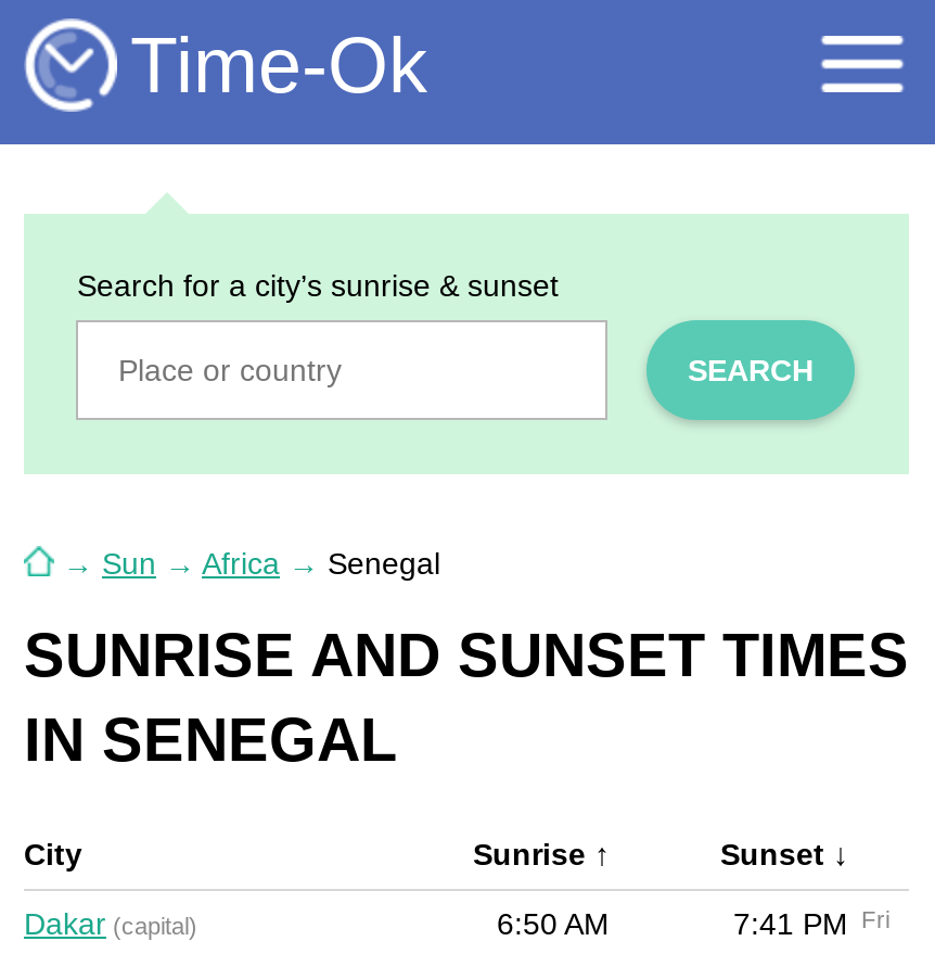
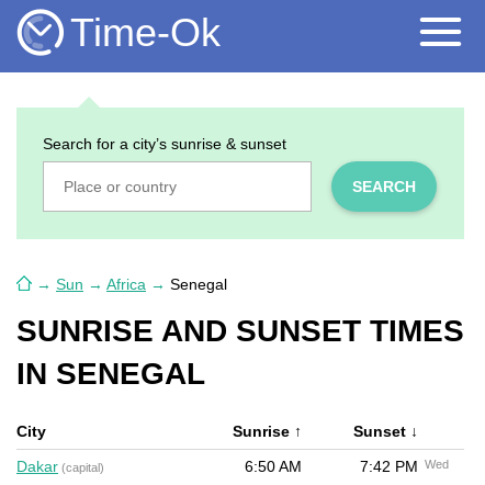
[733,907,889,942] 7:41 PM Fri -> [360,458,449,476] 7:42 PM Wed

